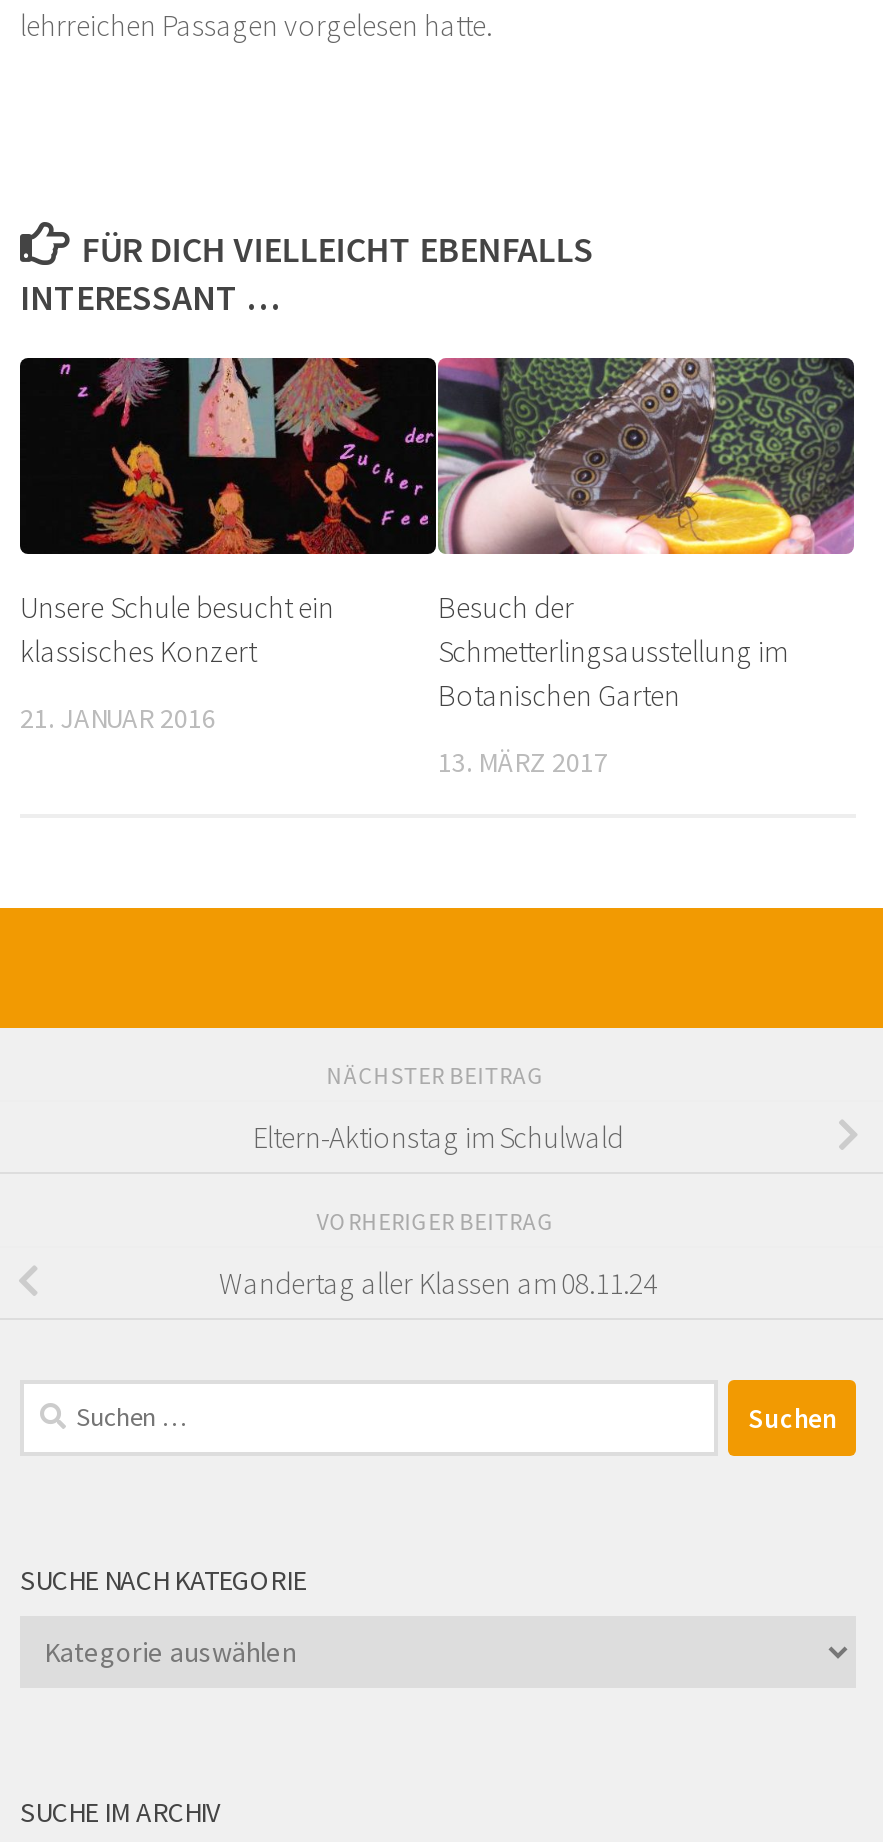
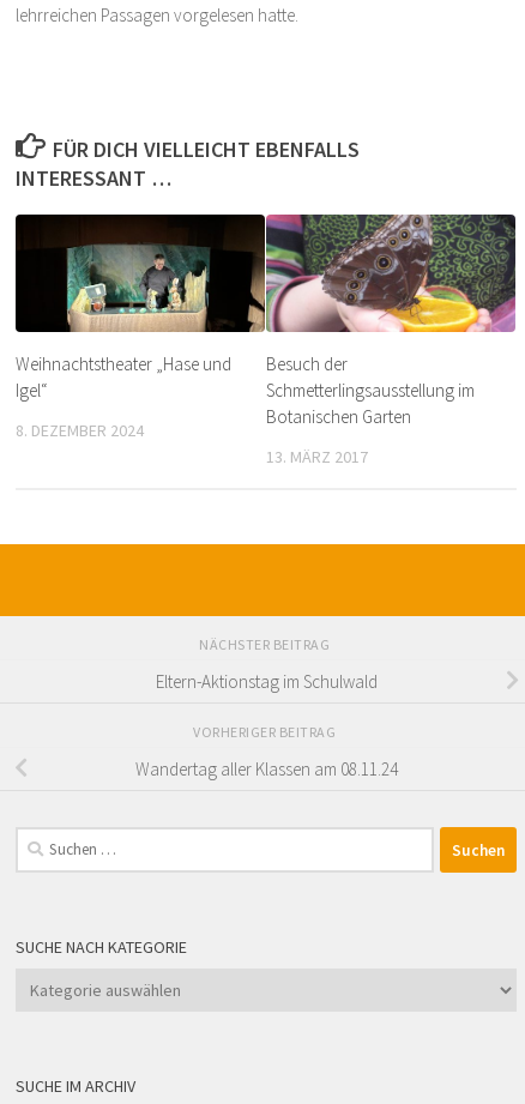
[20,356,438,670] [image] | Unsere Schule besucht ein | klassisches Konzert -> [16,213,266,402] [image] | Weihnachtstheater „Hase und | Igel“
[20,700,216,736] 21. JANUAR 2016 -> [16,420,144,441] 8. DEZEMBER 2024

